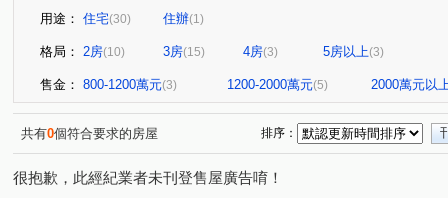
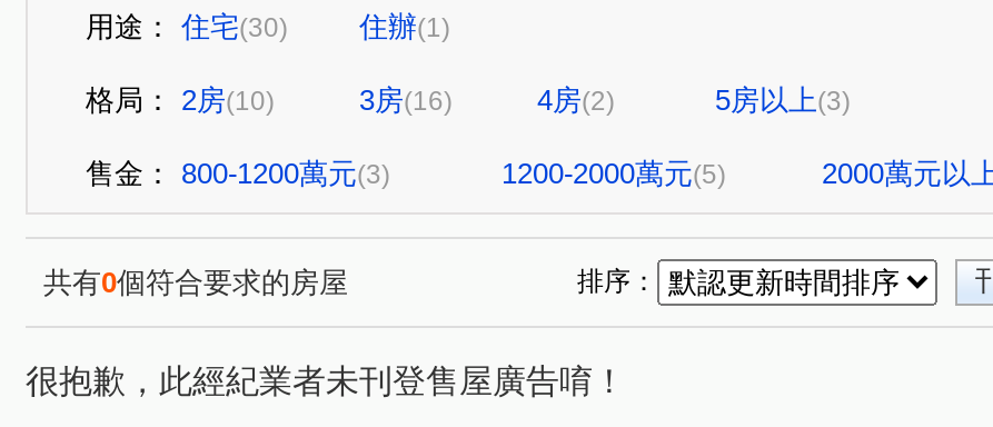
[163,44,205,59] 3房(15) -> [359,83,453,117] 3房(16)
[243,44,278,59] 4房(3) -> [537,83,615,117] 4房(2)

